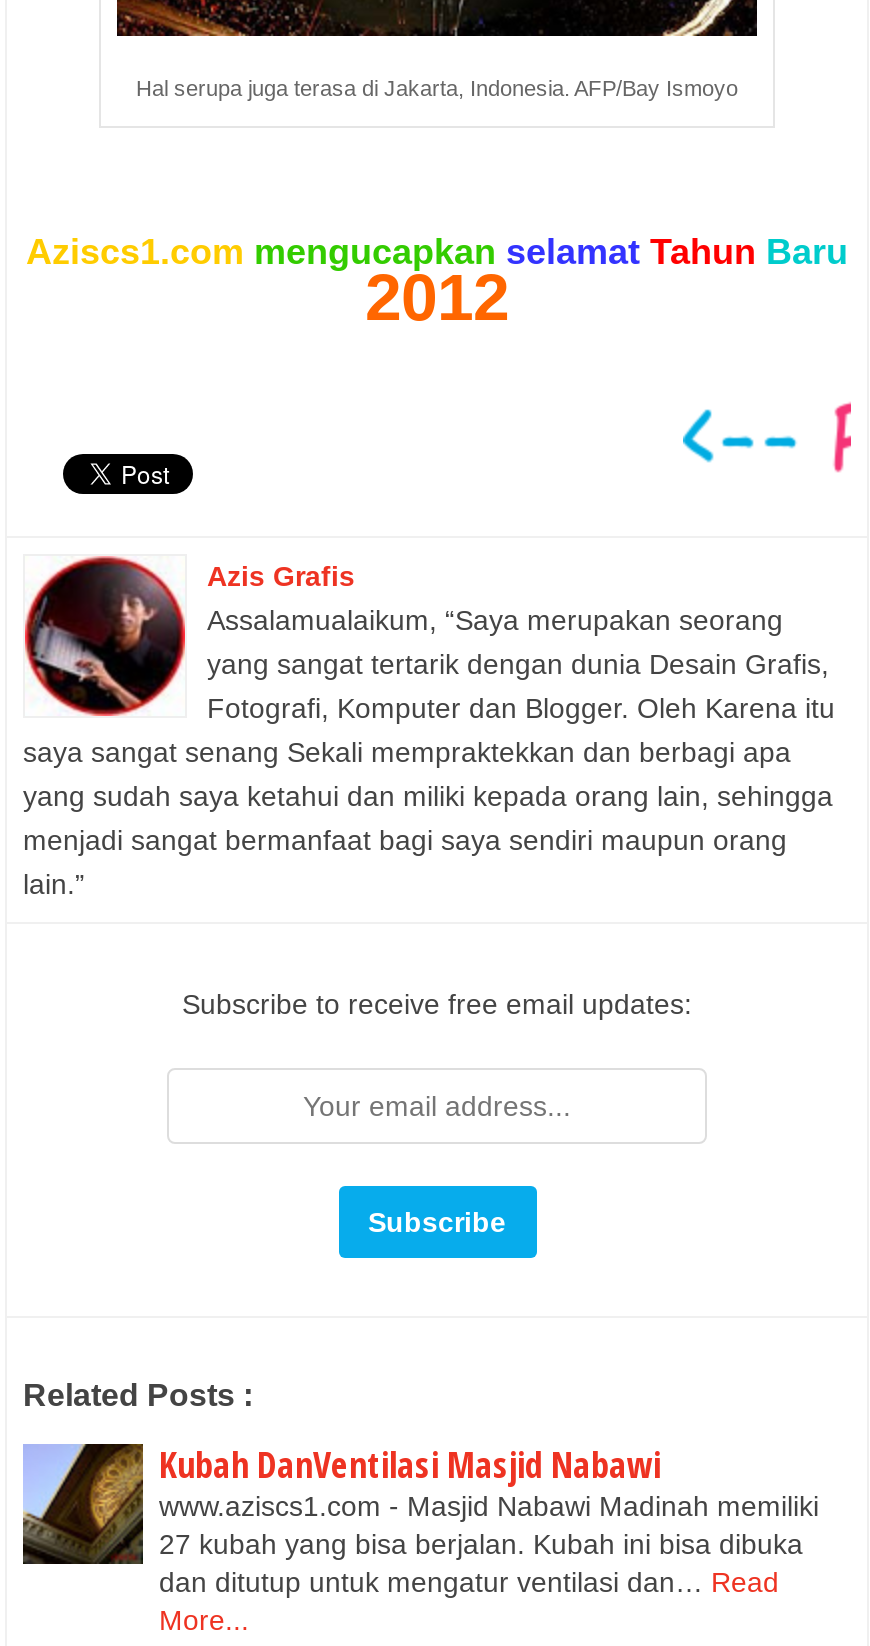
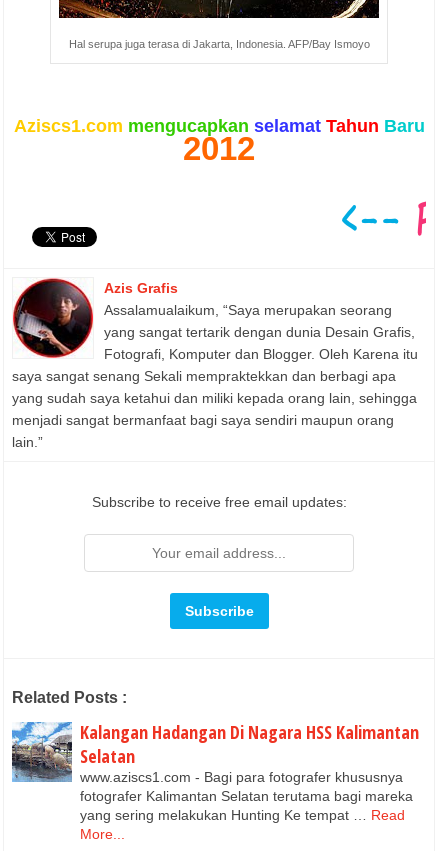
[21,1439,819,1597] [image] | Kubah DanVentilasi Masjid Nabawi | www.aziscs1.com - Masjid Nabawi Madinah memiliki | 27 kubah yang bisa berjalan. Kubah ini bisa dibuka | dan ditutup untuk mengatur ventilasi dan… Read -> [11,719,419,822] [image] | Kalangan Hadangan Di Nagara HSS Kalimantan | Selatan | www.aziscs1.com - Bagi para fotografer khususnya | fotografer Kalimantan Selatan terutama bagi mareka | yang sering melakukan Hunting Ke tempat … Read

